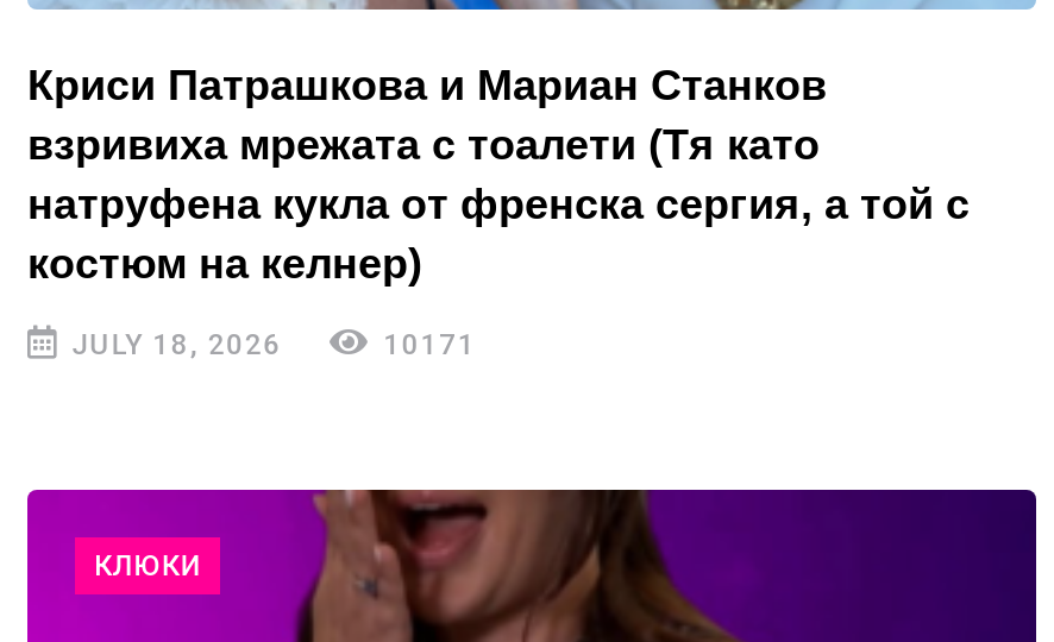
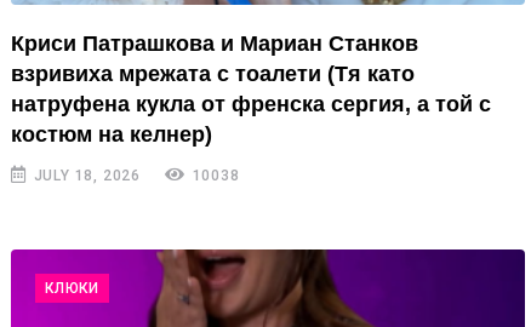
[374,328,476,361] 10171 -> [188,167,240,184] 10038

